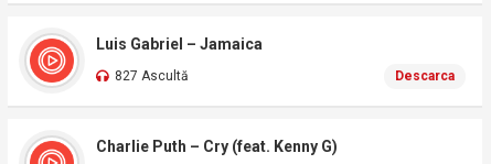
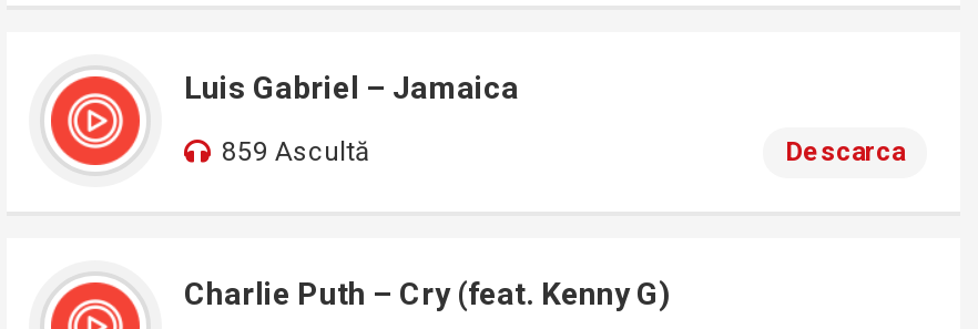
[115,68,189,84] 827 Ascultă -> [222,136,370,167] 859 Ascultă

